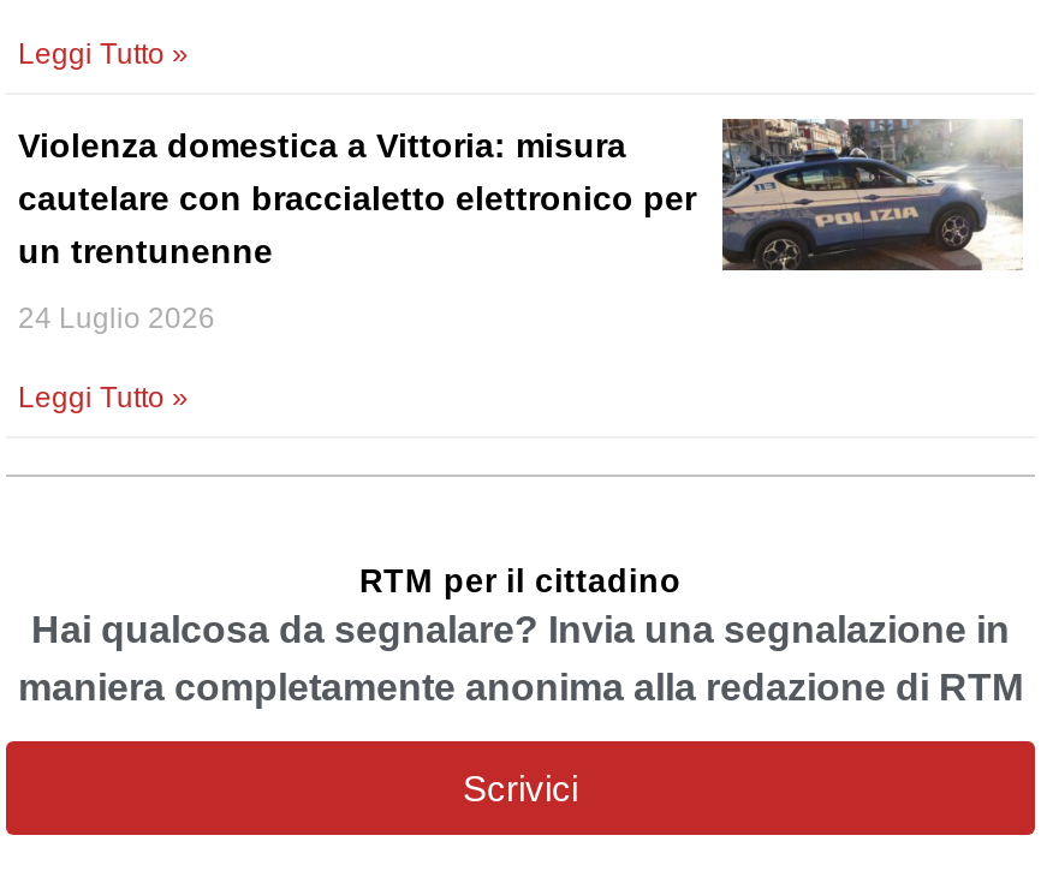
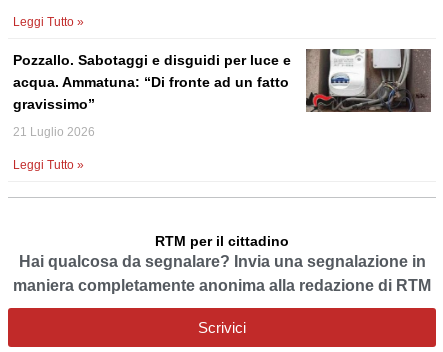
[18,118,1023,274] [image] | Violenza domestica a Vittoria: misura | cautelare con braccialetto elettronico per | un trentunenne -> [13,48,432,113] [image] | Pozzallo. Sabotaggi e disguidi per luce e | acqua. Ammatuna: “Di fronte ad un fatto | gravissimo”
[18,301,215,335] 24 Luglio 2026 -> [13,125,95,139] 21 Luglio 2026

